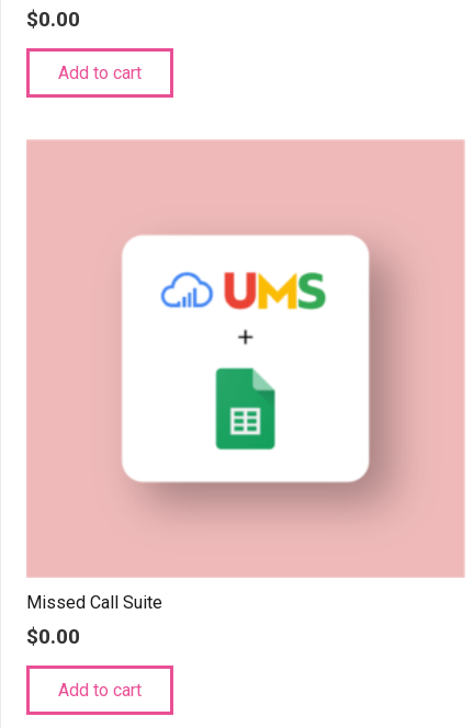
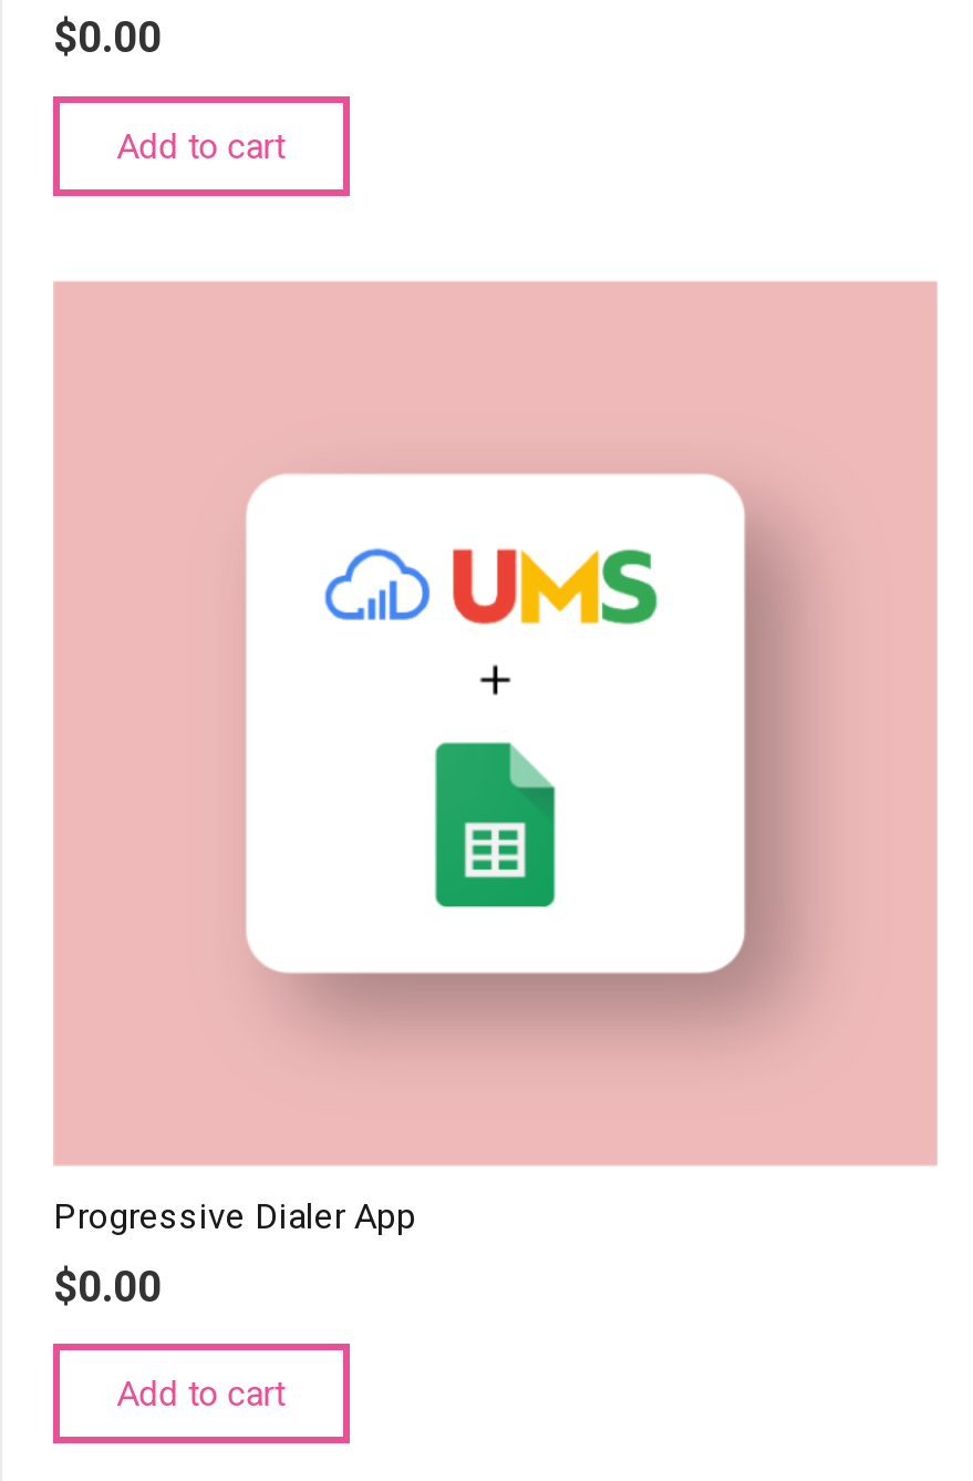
[26,592,162,613] Missed Call Suite -> [53,1195,416,1237] Progressive Dialer App

